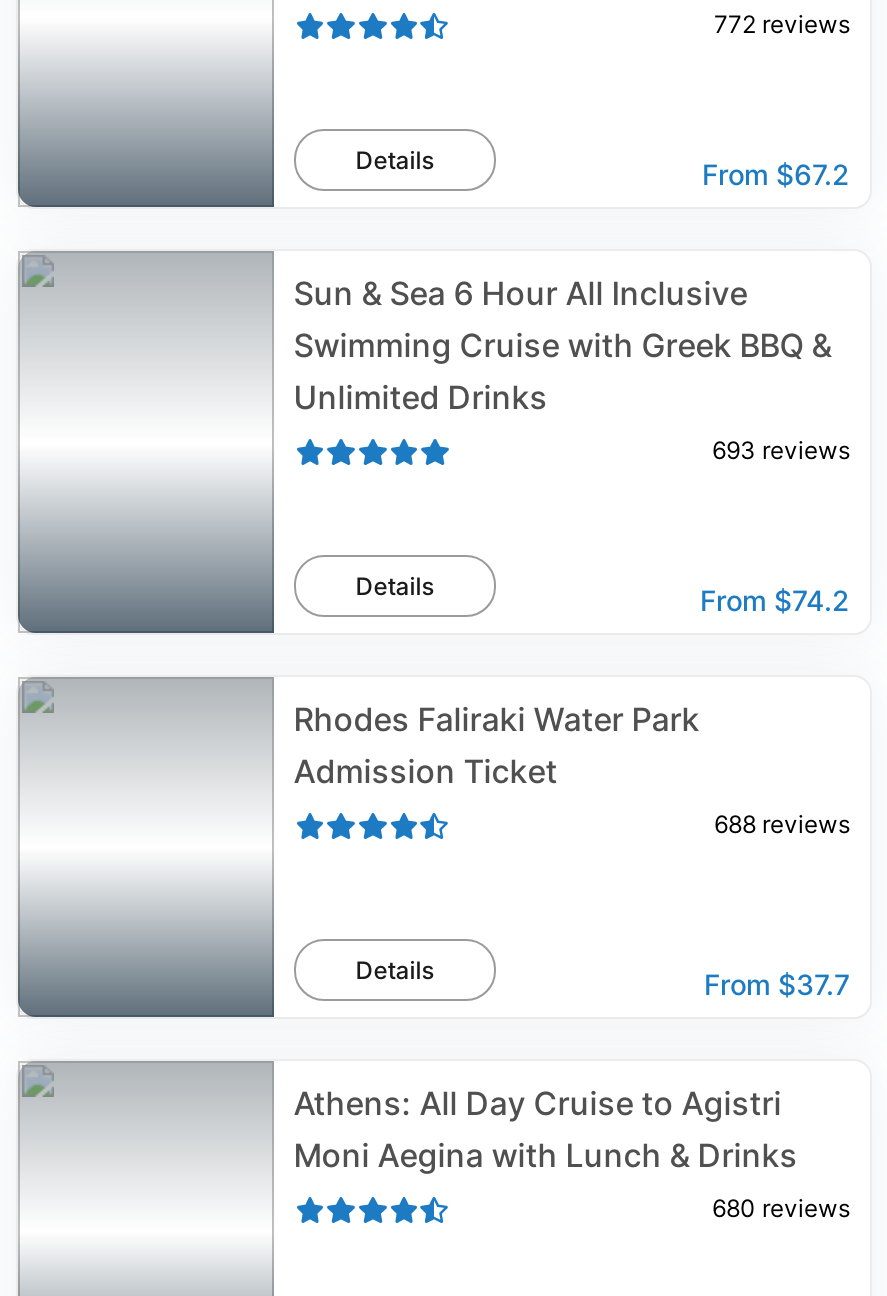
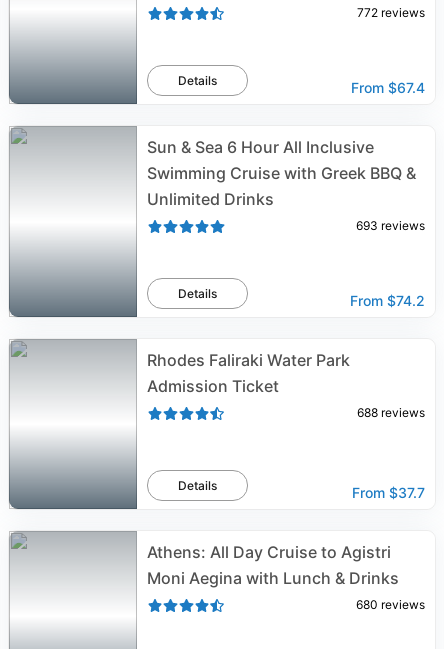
[702,157,850,191] From $67.2 -> [351,79,425,96] From $67.4

